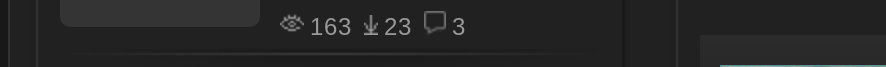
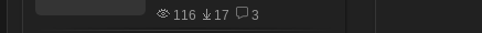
[310,13,358,41] 163 -> [173,8,200,23] 116
[384,13,418,41] 23 -> [214,8,233,23] 17

